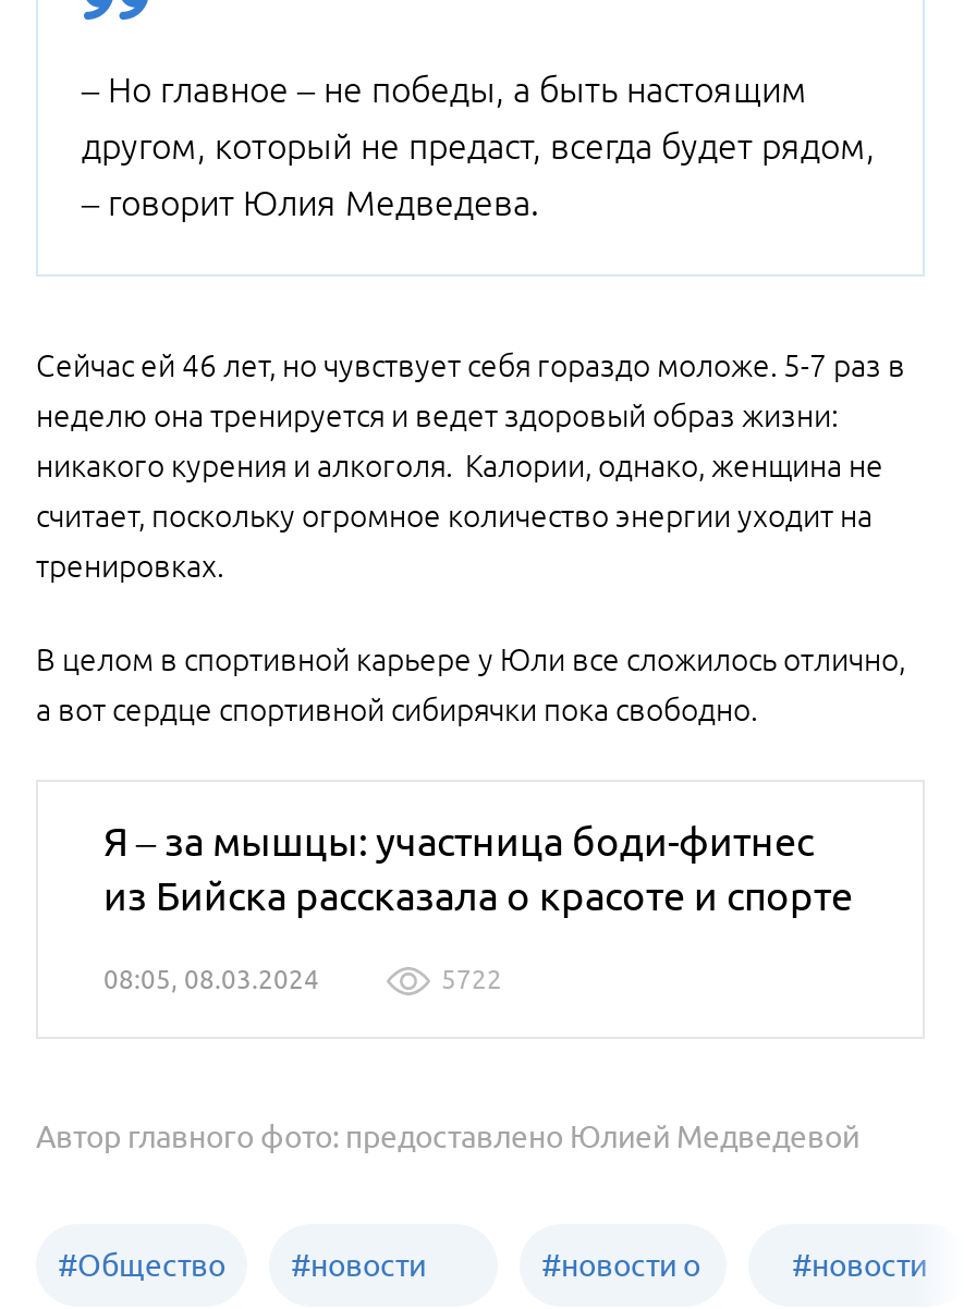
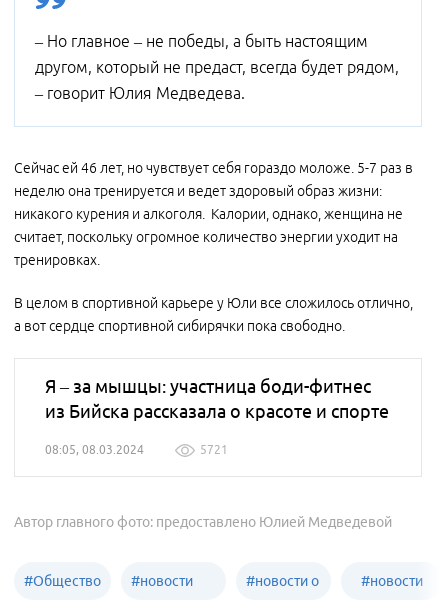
[441,966,502,994] 5722 -> [200,443,228,456] 5721

